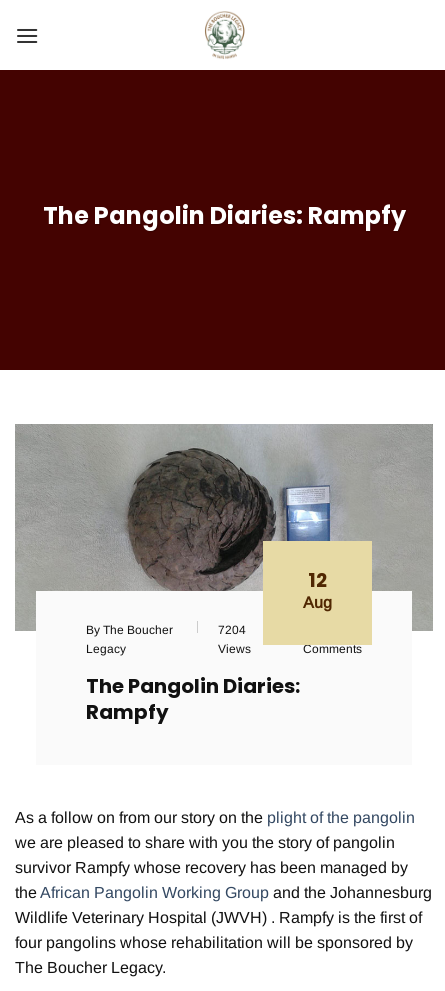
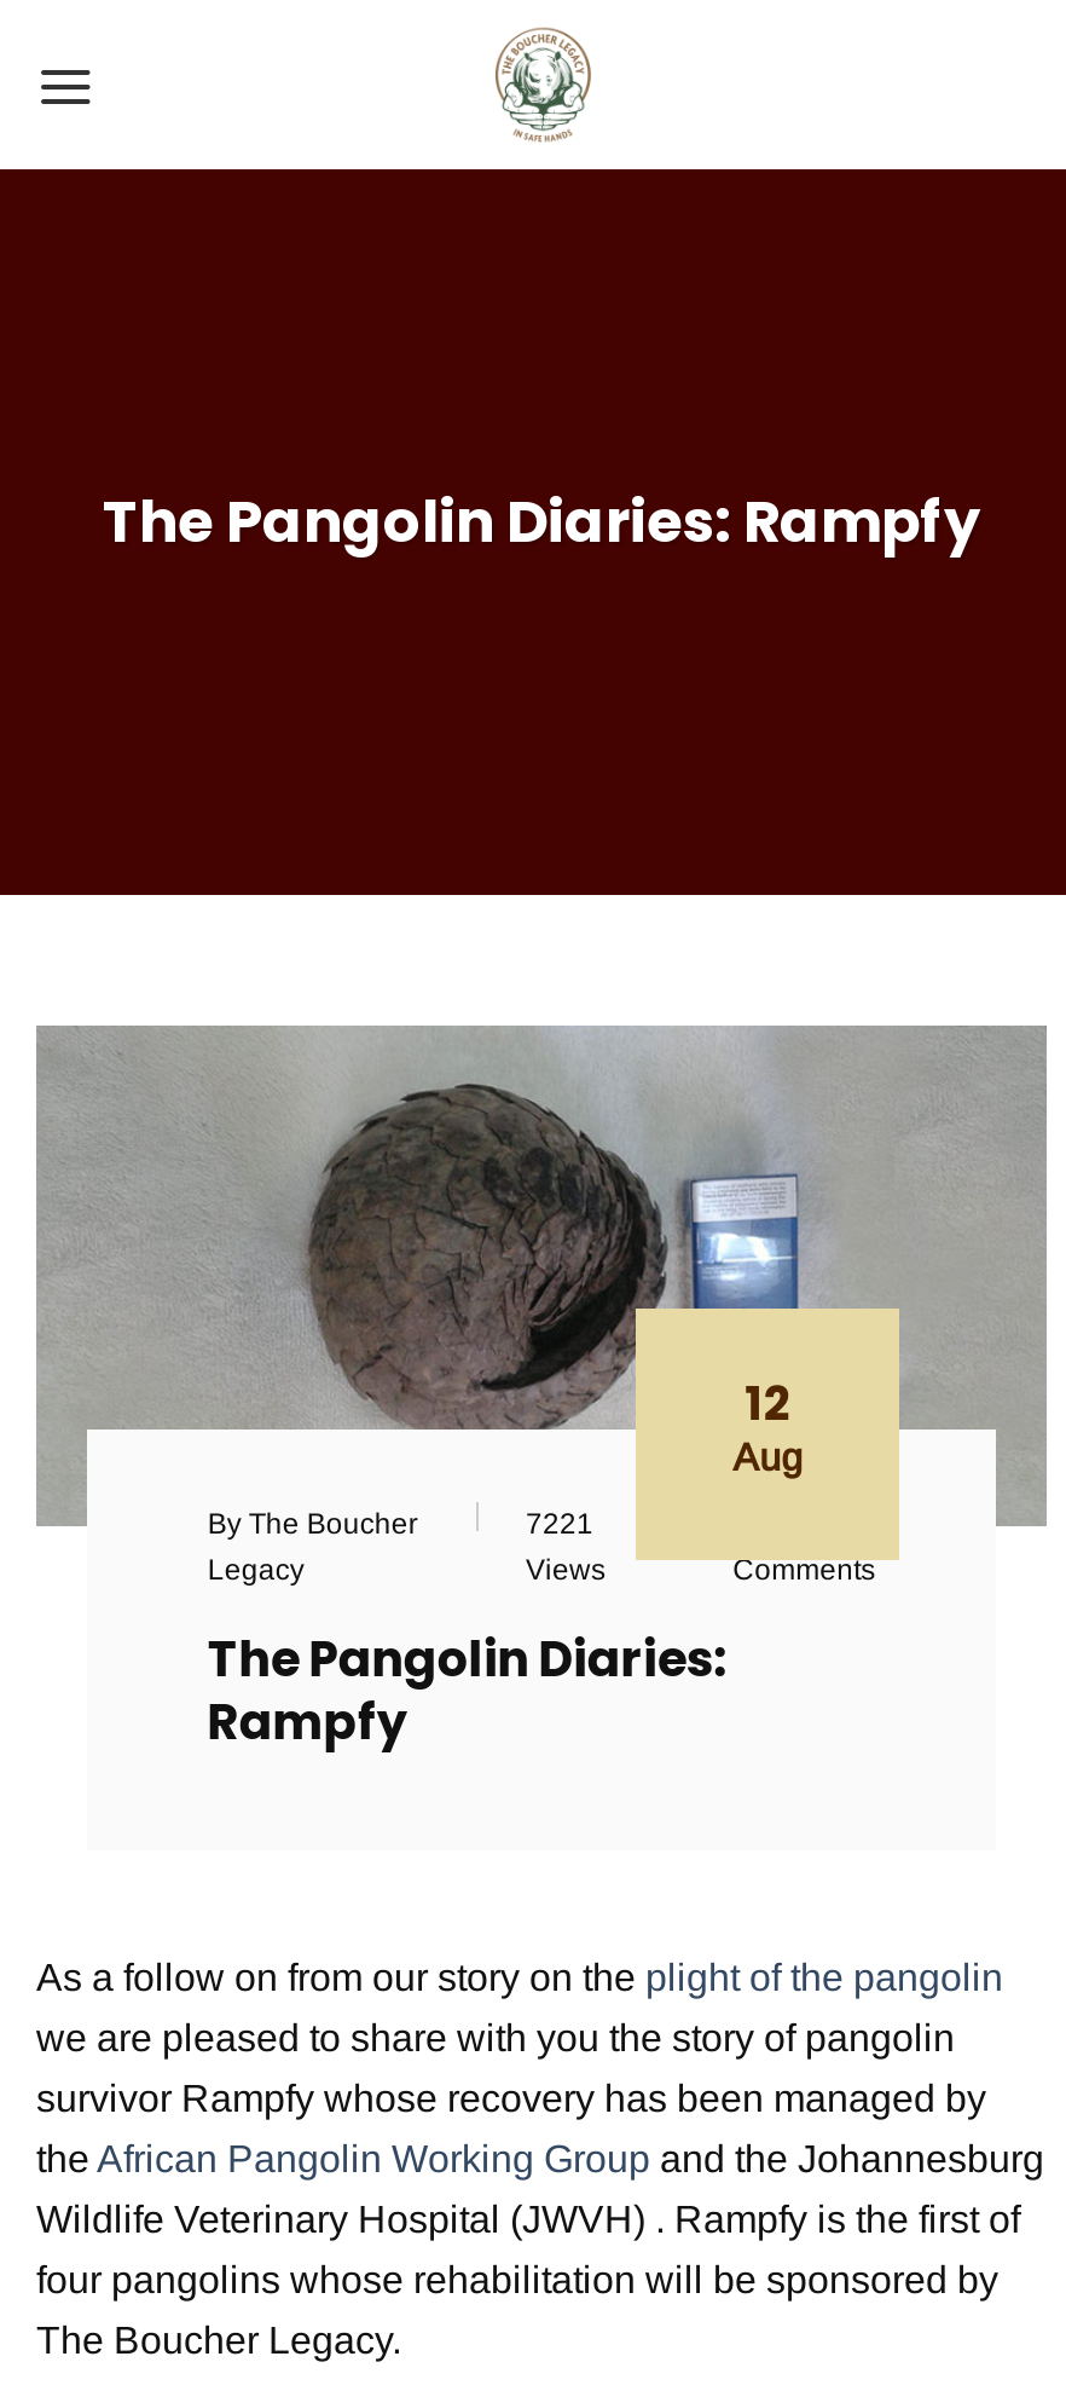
[217,623,245,637] 7204 -> [526,1508,593,1542] 7221

